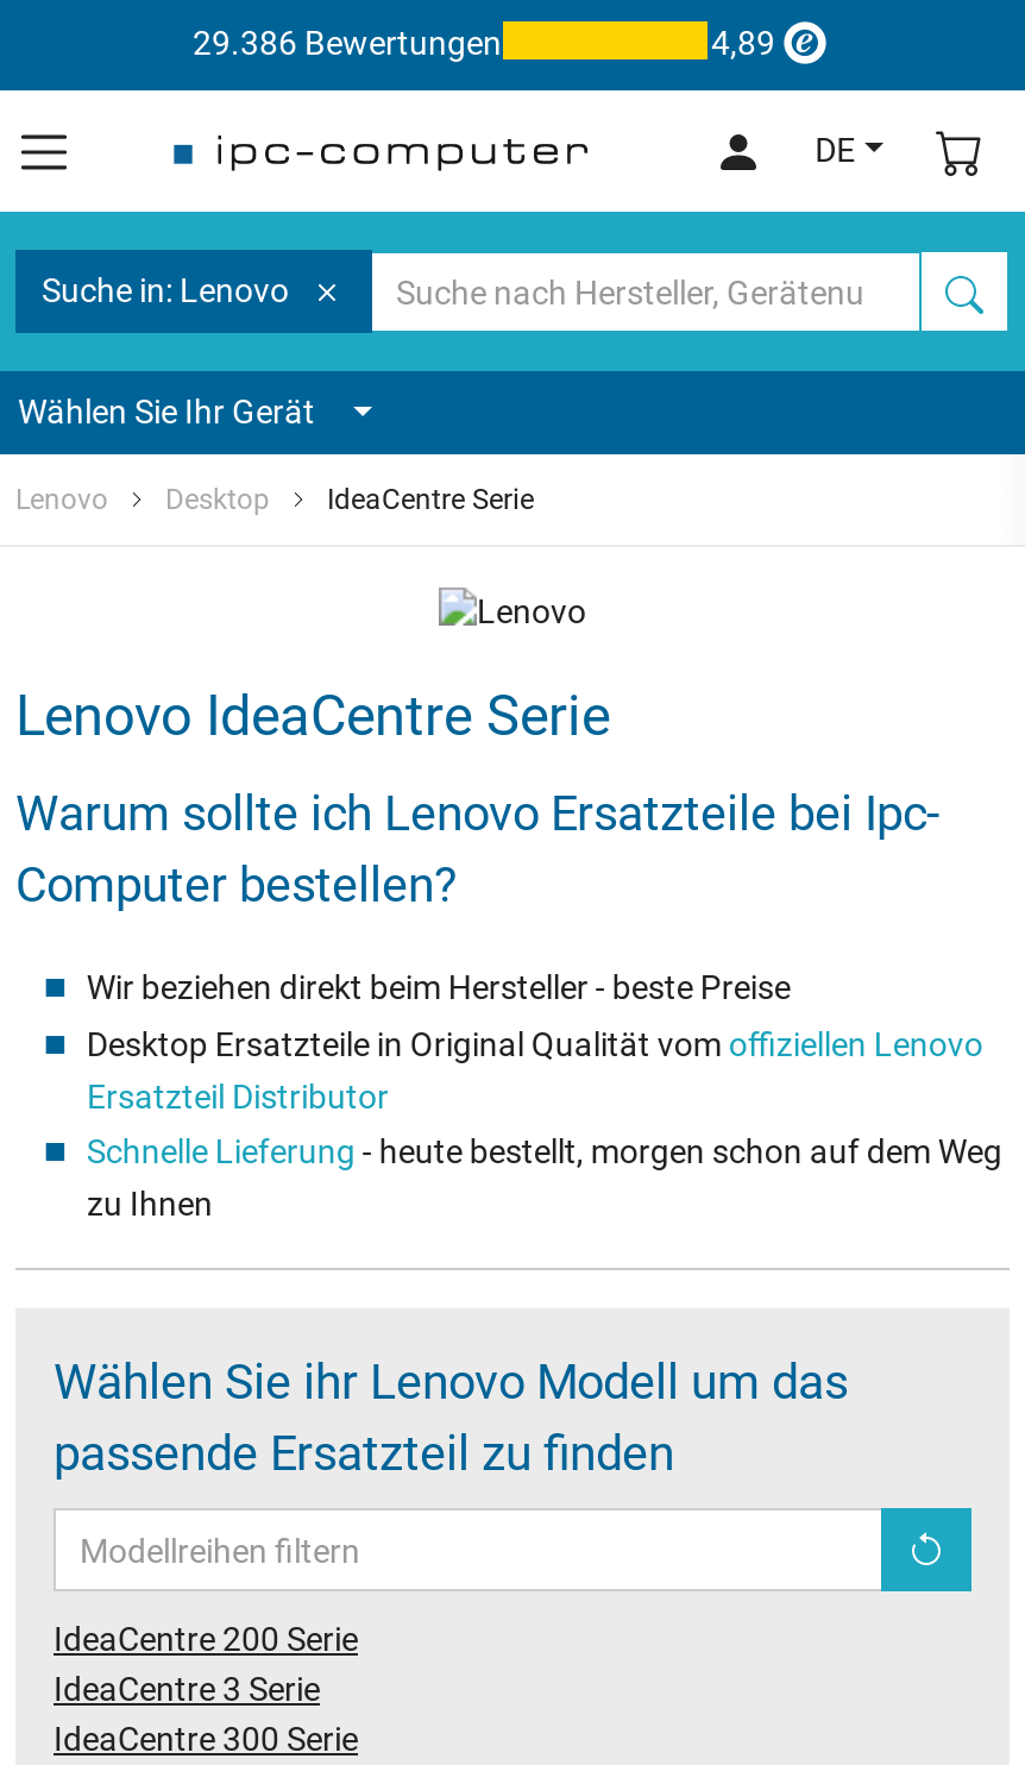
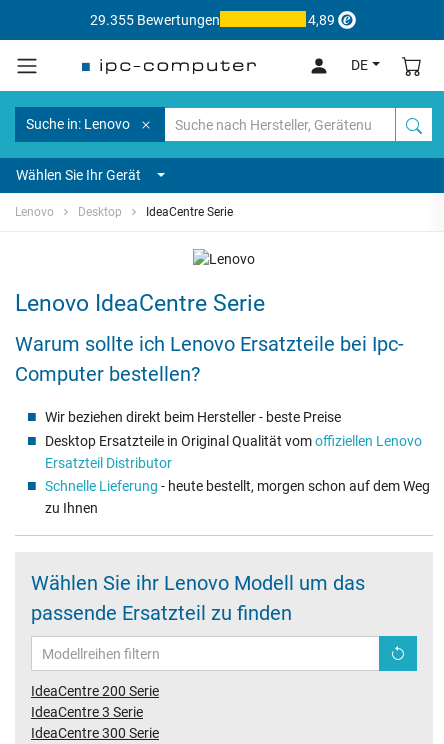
[193,23,502,61] 29.386 Bewertungen -> [89,11,219,27] 29.355 Bewertungen

